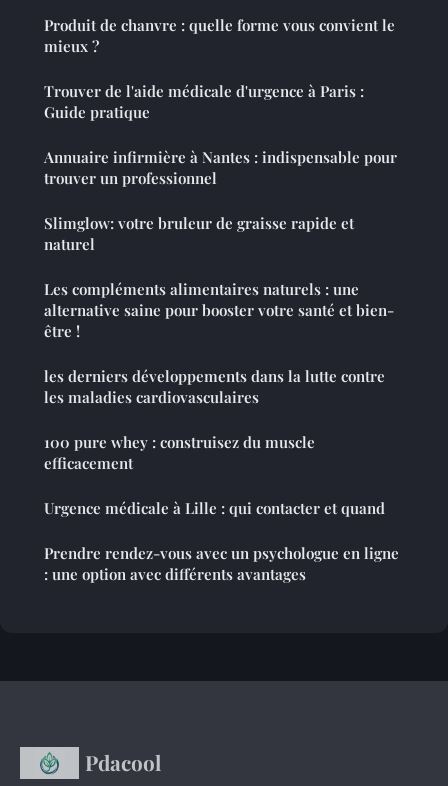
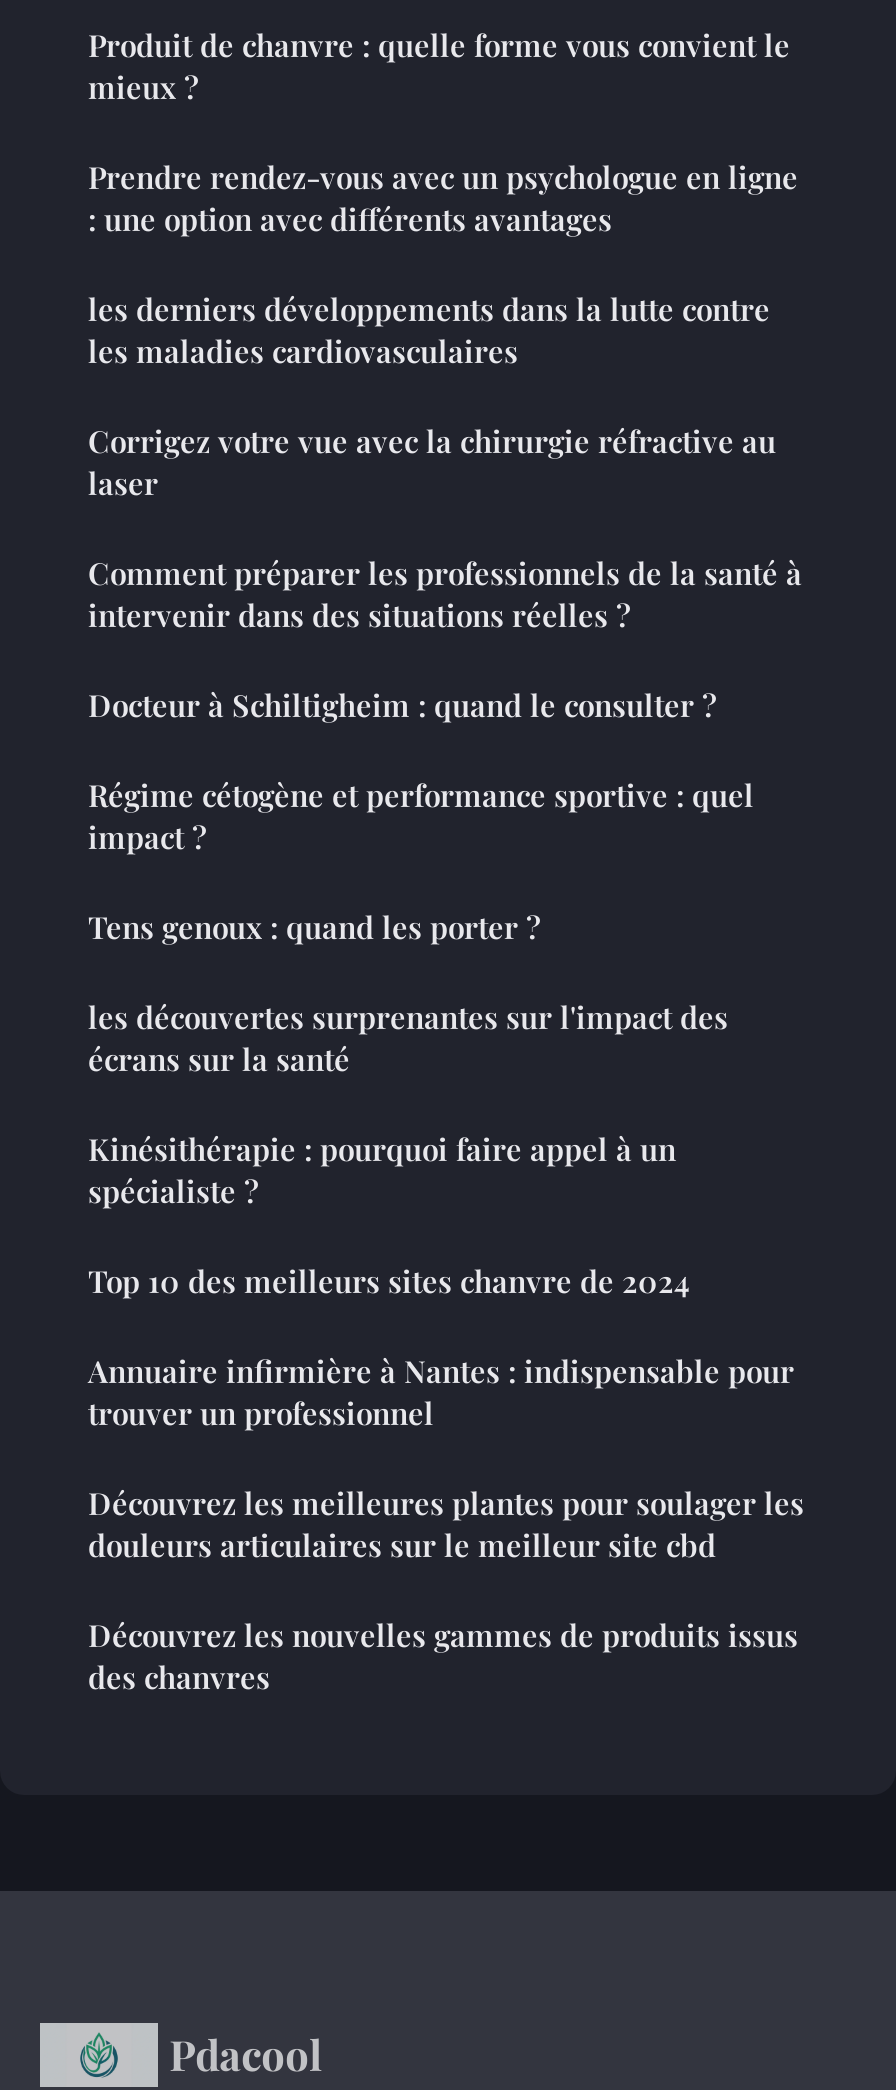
[44,81,364,122] Trouver de l'aide médicale d'urgence à Paris : | Guide pratique -> [88,421,802,1301] Corrigez votre vue avec la chirurgie réfractive au | laser | Comment préparer les professionnels de la santé à | intervenir dans des situations réelles ? | Docteur à Schiltigheim : quand le consulter ? | Régime cétogène et performance sportive : quel | impact ? | Tens genoux : quand les porter ? | les découvertes surprenantes sur l'impact des | écrans sur la santé | Kinésithérapie : pourquoi faire appel à un | spécialiste ? | Top 10 des meilleurs sites chanvre de 2024
moved [44,147,397,188] -> [88,1351,794,1433]: Annuaire infirmière à Nantes : indispensable pour | trouver un professionnel
[44,213,394,518] Slimglow: votre bruleur de graisse rapide et | naturel | Les compléments alimentaires naturels : une | alternative saine pour booster votre santé et bien- | être ! | 100 pure whey : construisez du muscle | efficacement | Urgence médicale à Lille : qui contacter et quand -> [88,1483,804,1697] Découvrez les meilleures plantes pour soulager les | douleurs articulaires sur le meilleur site cbd | Découvrez les nouvelles gammes de produits issus | des chanvres
moved [44,366,385,407] -> [88,289,770,371]: les derniers développements dans la lutte contre | les maladies cardiovasculaires
moved [44,543,399,584] -> [88,157,798,239]: Prendre rendez-vous avec un psychologue en ligne | : une option avec différents avantages

